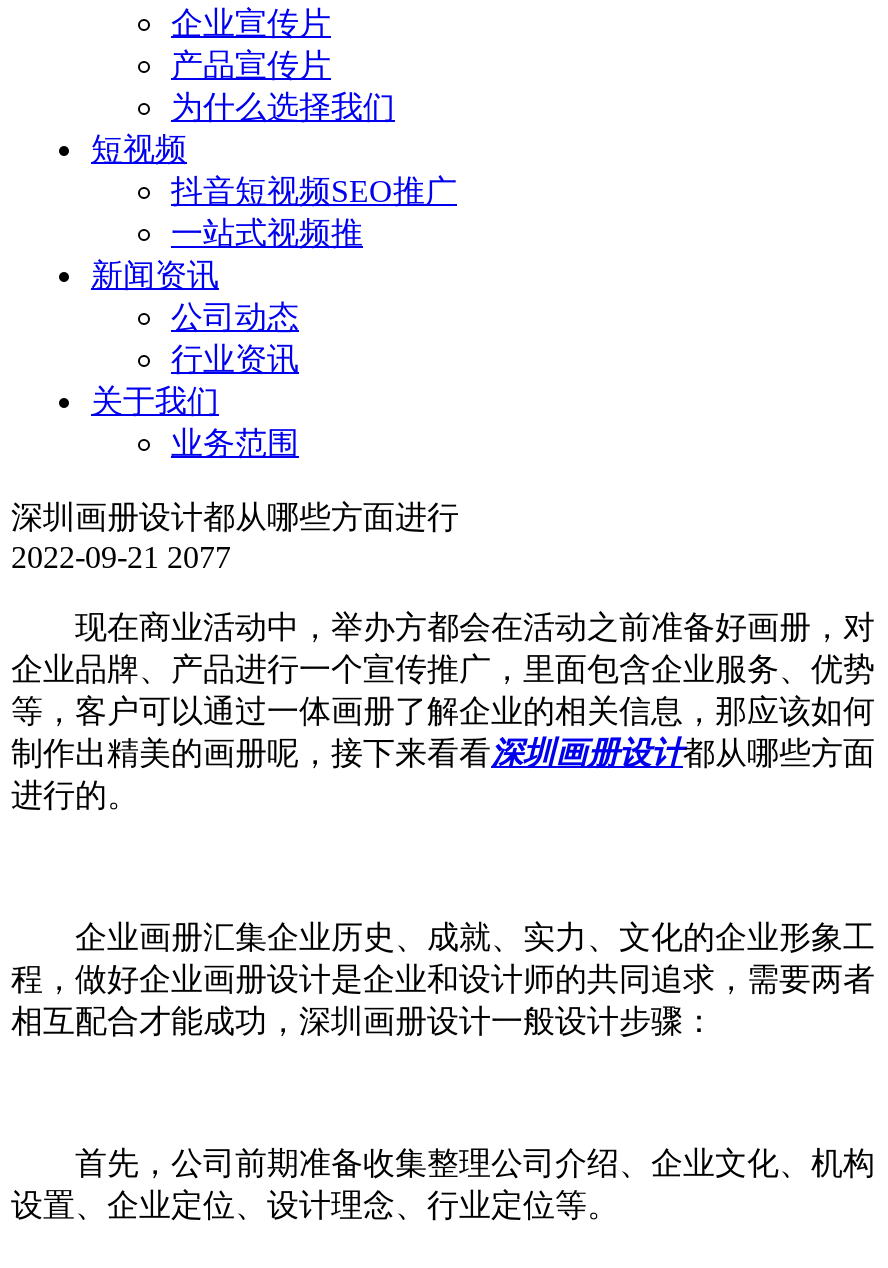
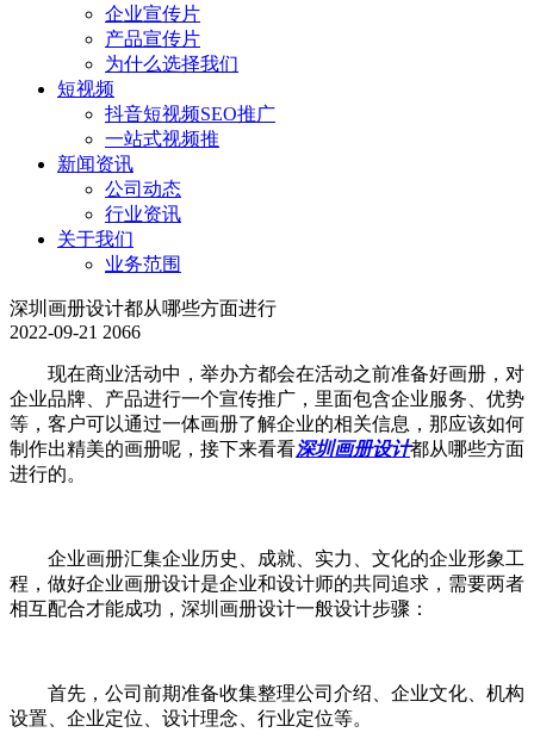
[11,540,231,574] 2022-09-21 2077 -> [10,322,141,342] 2022-09-21 2066

